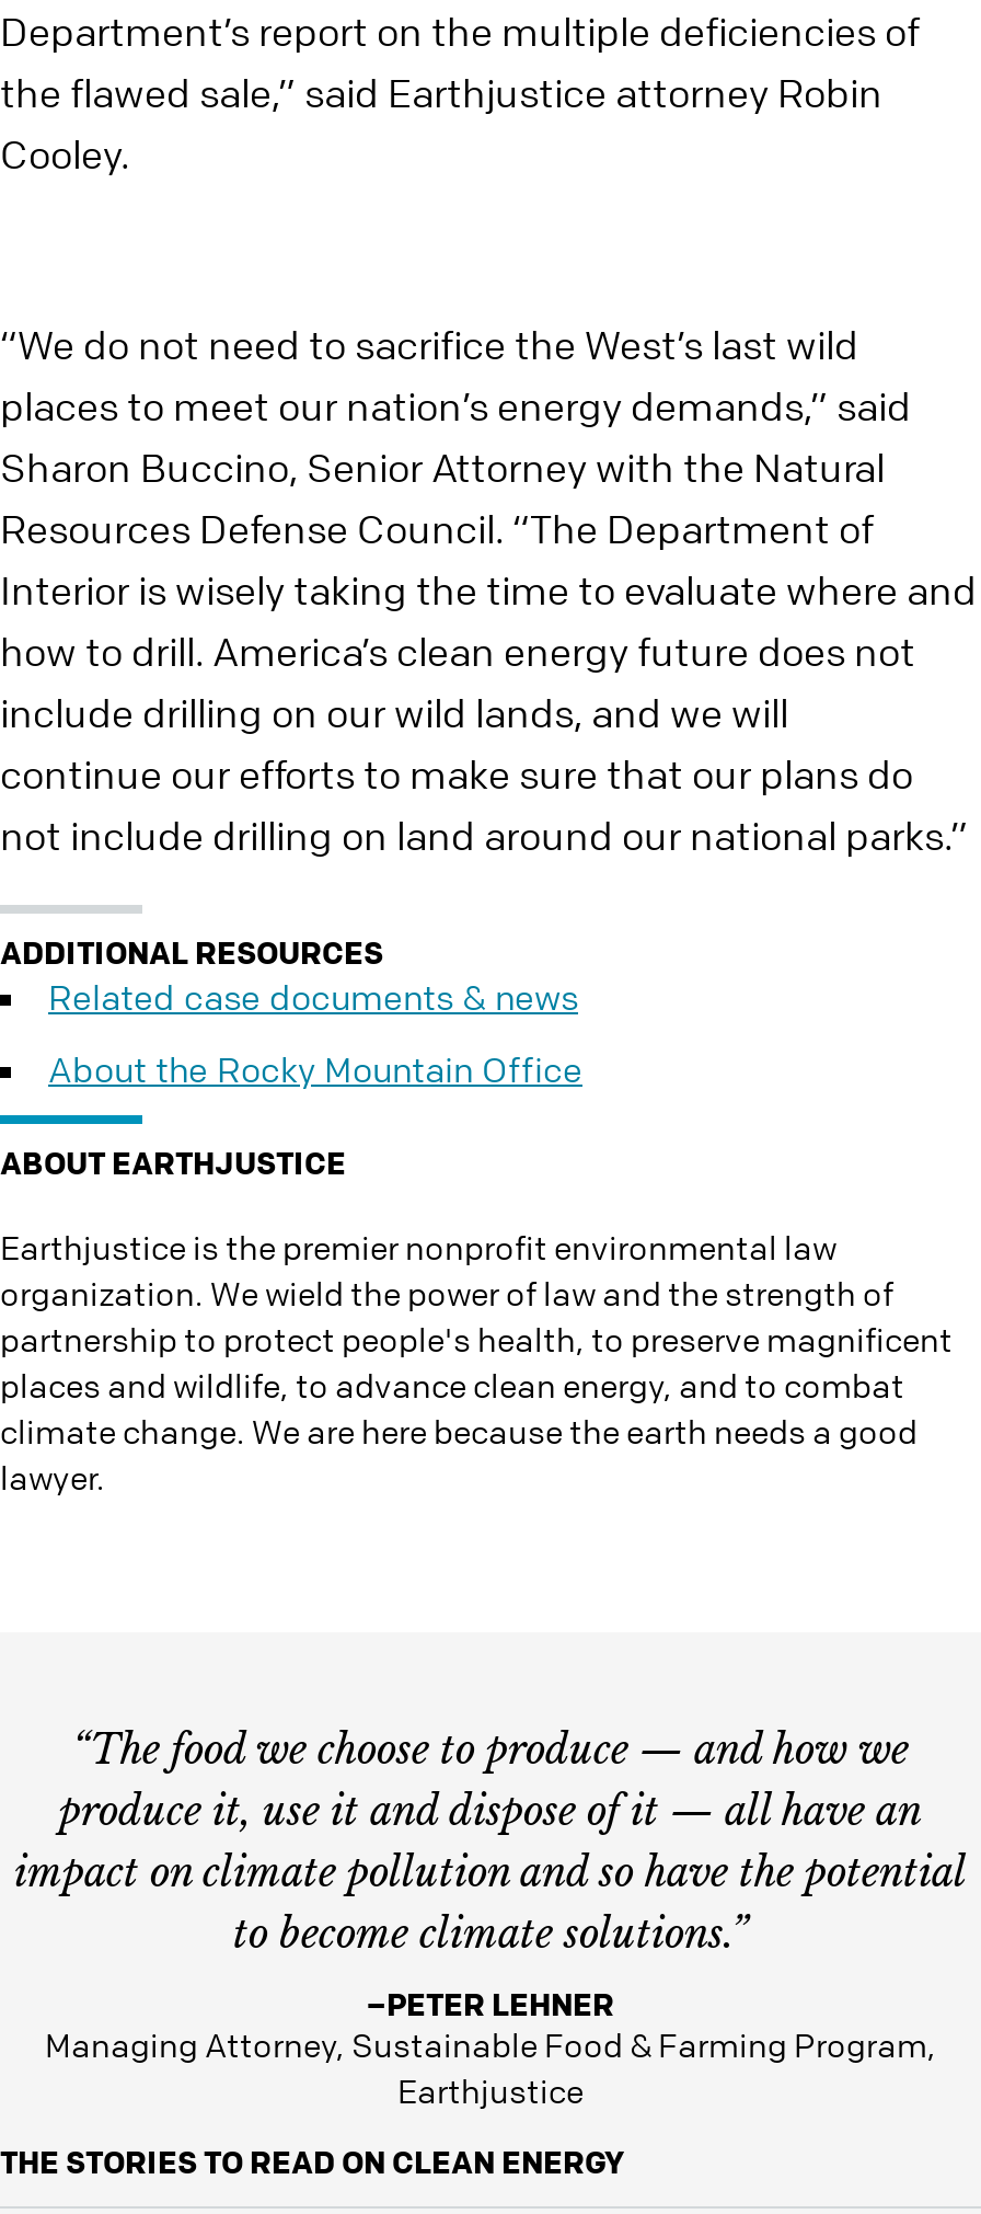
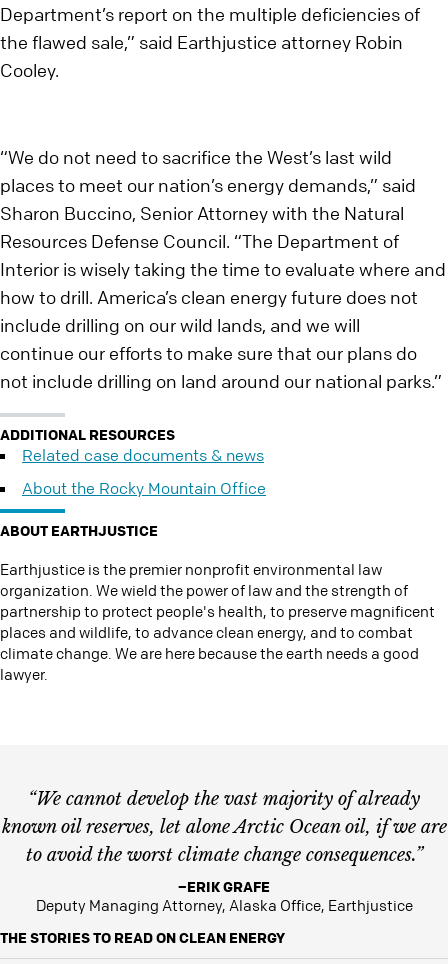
[14,1727,967,1959] “The food we choose to produce — and how we | produce it, use it and dispose of it — all have an | impact on climate pollution and so have the potential | to become climate solutions.” -> [1,788,446,866] “We cannot develop the vast majority of already | known oil reserves, let alone Arctic Ocean oil, if we are | to avoid the worst climate change consequences.”
[45,1983,936,2112] –PETER LEHNER | Managing Attorney, Sustainable Food & Farming Program, | Earthjustice -> [35,877,412,915] –ERIK GRAFE | Deputy Managing Attorney, Alaska Office, Earthjustice

